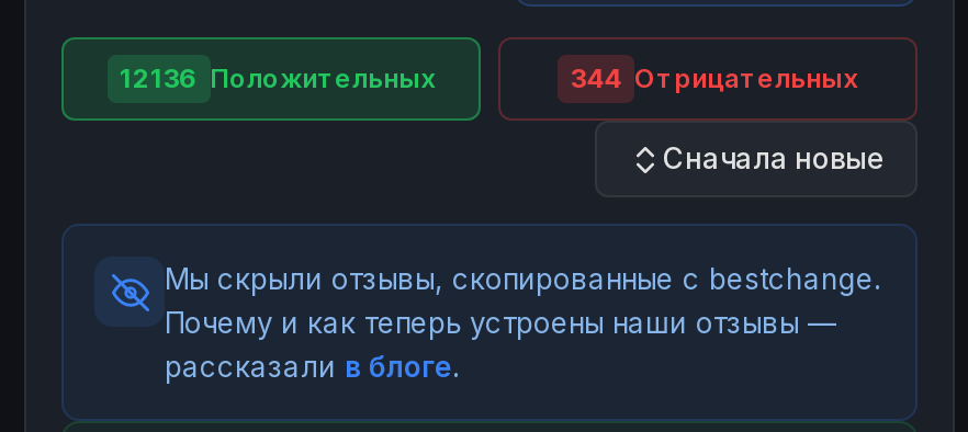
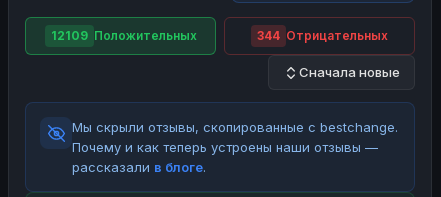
[120,61,436,94] 12136 Положительных -> [50,28,196,43] 12109 Положительных

